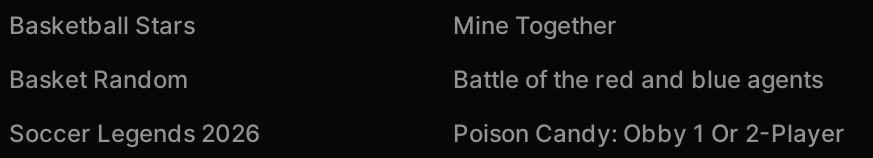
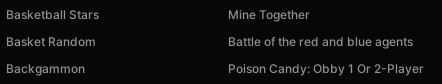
[9,118,261,148] Soccer Legends 2026 -> [6,61,85,76] Backgammon

